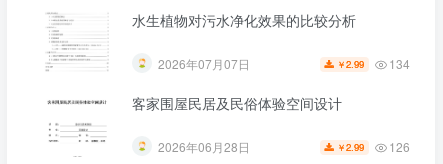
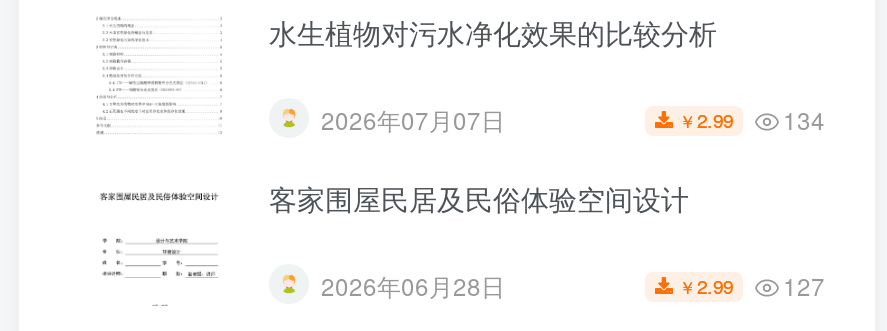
[337,138,410,155] ￥2.99 126 -> [679,268,825,302] ￥2.99 127

